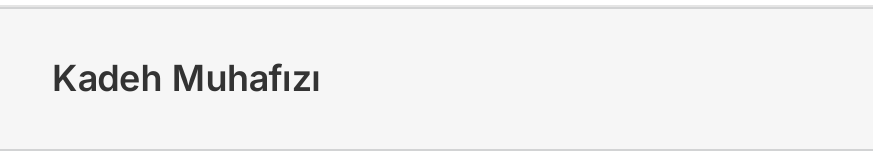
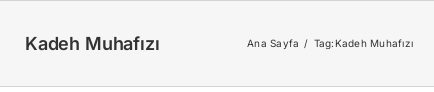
none -> [247,37,413,49] Ana Sayfa | Tag: Kadeh Muhafızı

